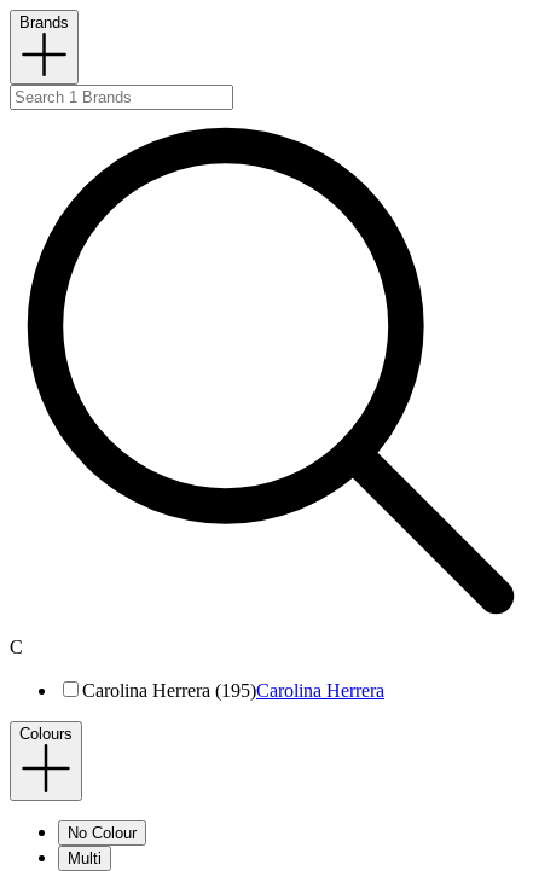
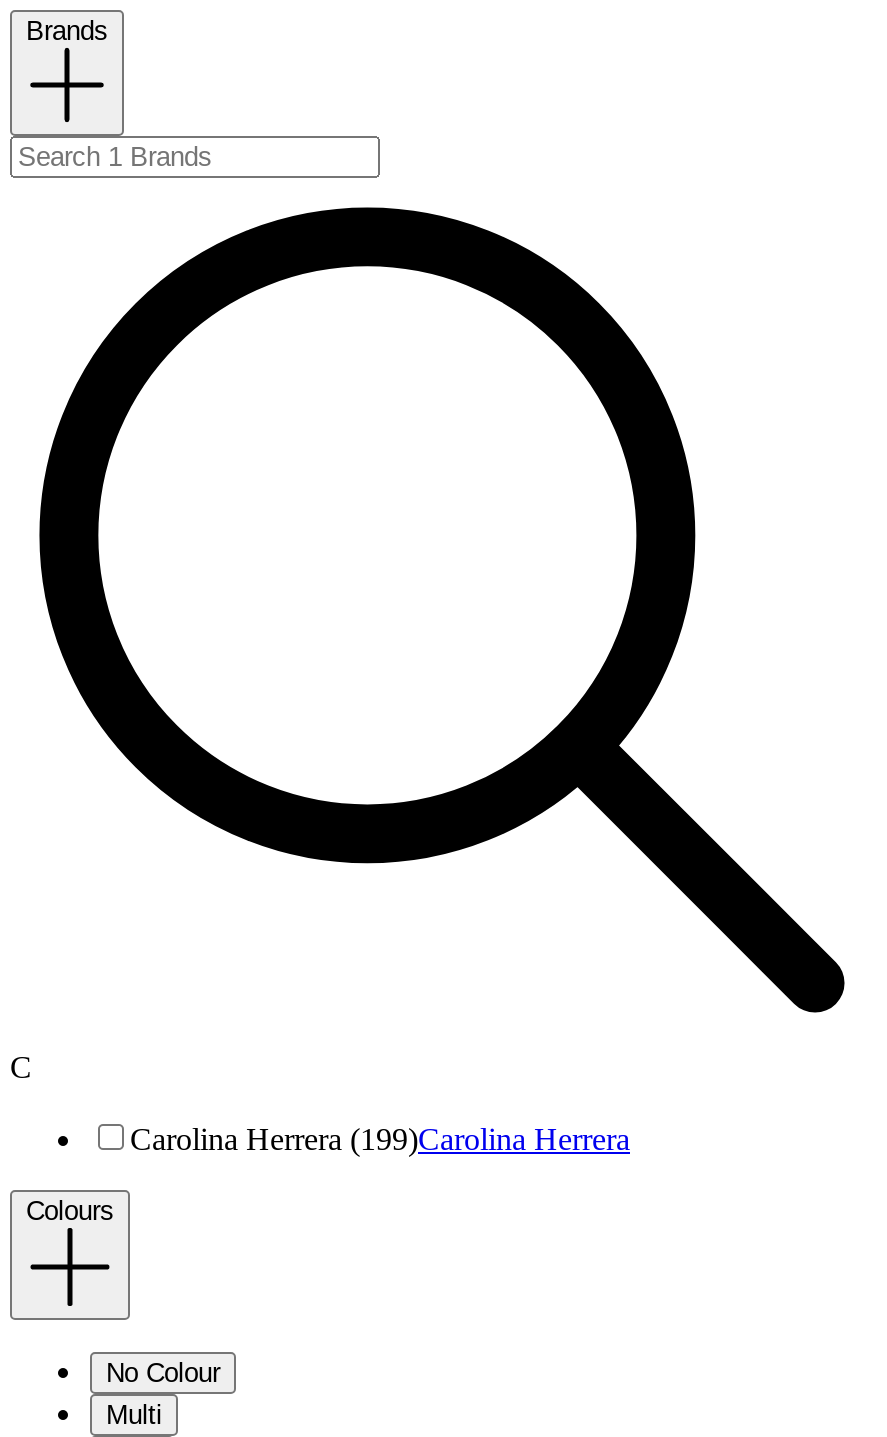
[82,681,384,701] Carolina Herrera (195)Carolina Herrera -> [130,1122,630,1156] Carolina Herrera (199)Carolina Herrera

